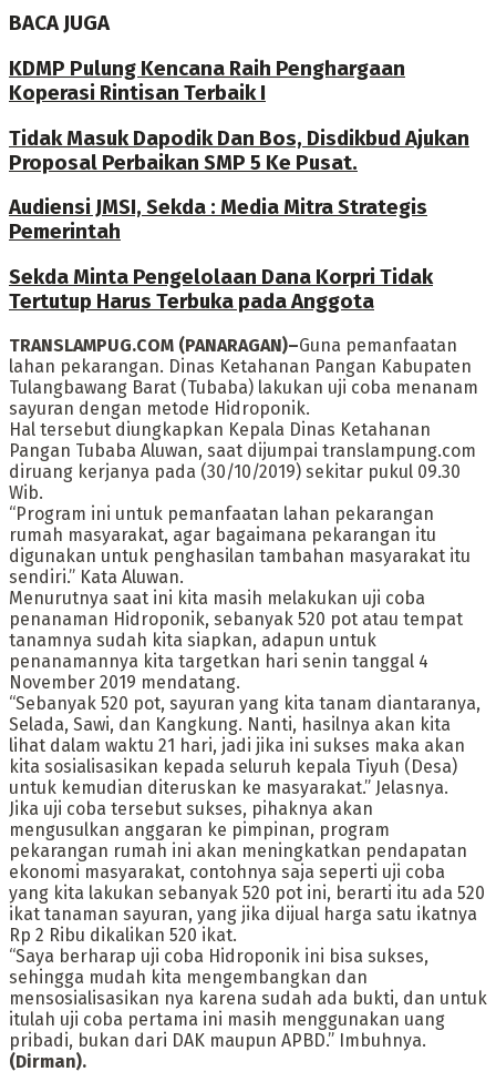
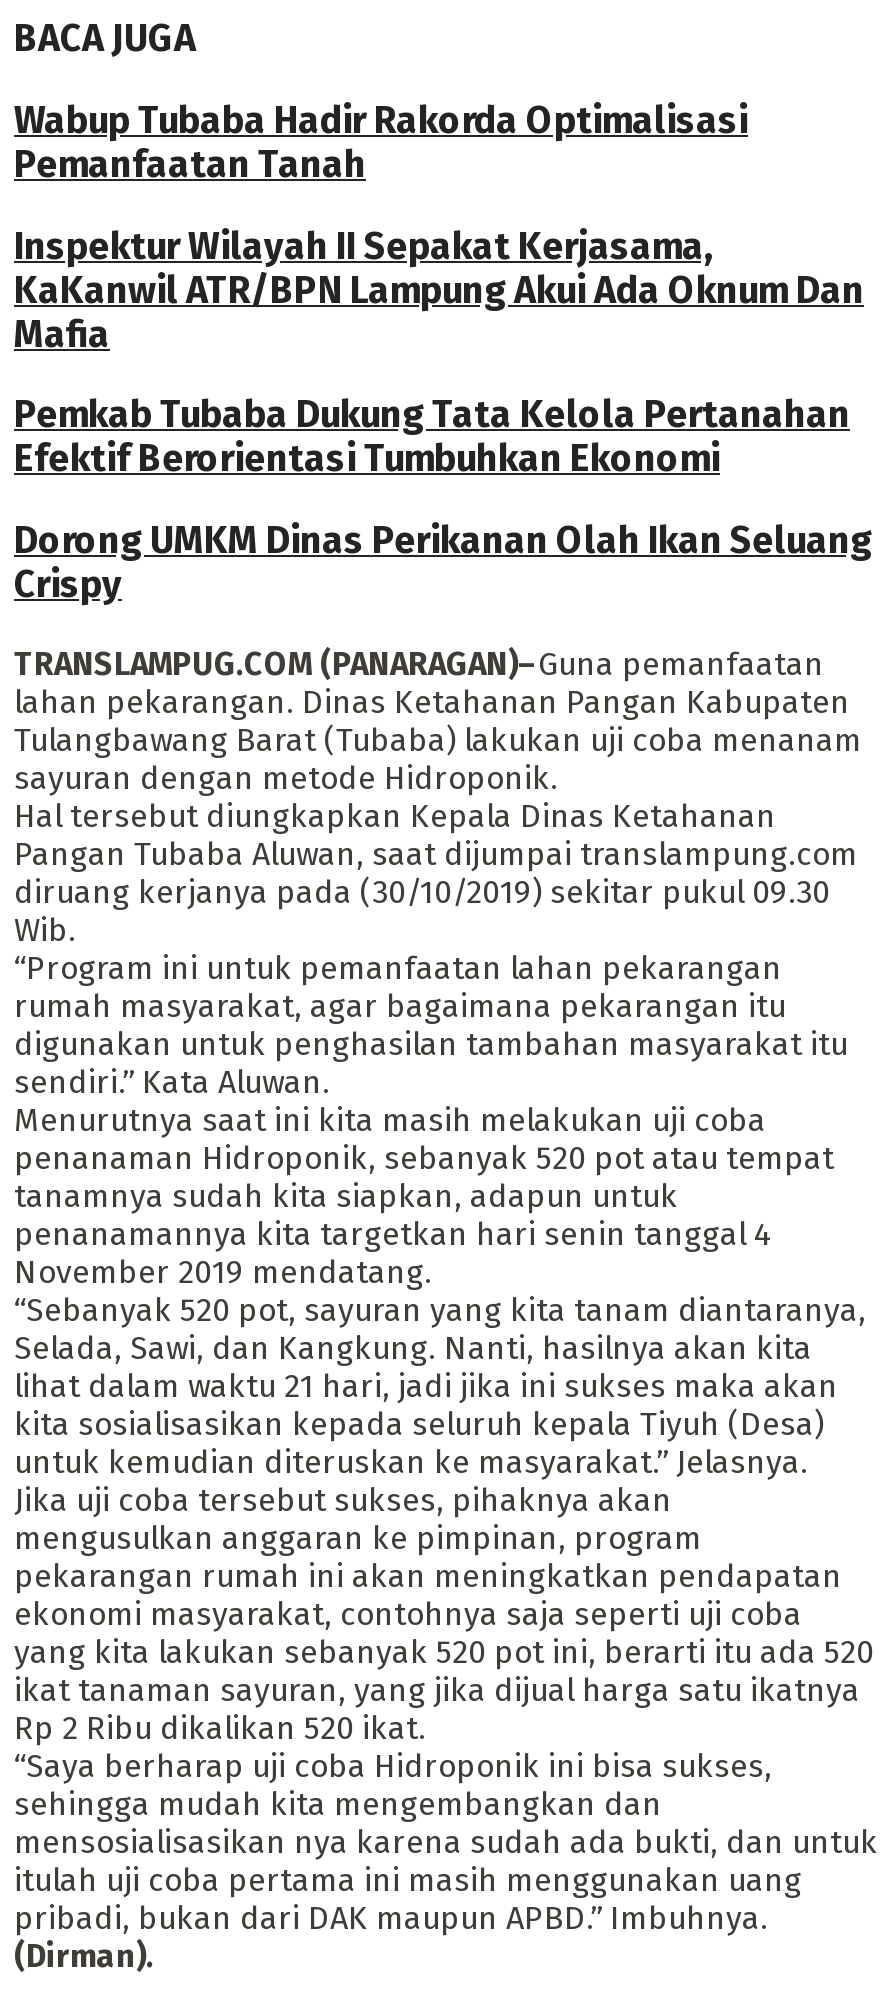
[9,57,405,105] KDMP Pulung Kencana Raih Penghargaan | Koperasi Rintisan Terbaik I -> [14,99,748,187] Wabup Tubaba Hadir Rakorda Optimalisasi | Pemanfaatan Tanah
[9,126,469,175] Tidak Masuk Dapodik Dan Bos, Disdikbud Ajukan | Proposal Perbaikan SMP 5 Ke Pusat. -> [14,224,864,356] Inspektur Wilayah II Sepakat Kerjasama, | KaKanwil ATR/BPN Lampung Akui Ada Oknum Dan | Mafia
[9,196,427,244] Audiensi JMSI, Sekda : Media Mitra Strategis | Pemerintah -> [14,394,850,482] Pemkab Tubaba Dukung Tata Kelola Pertanahan | Efektif Berorientasi Tumbuhkan Ekonomi
[9,265,433,314] Sekda Minta Pengelolaan Dana Korpri Tidak | Tertutup Harus Terbuka pada Anggota -> [14,519,872,607] Dorong UMKM Dinas Perikanan Olah Ikan Seluang | Crispy

